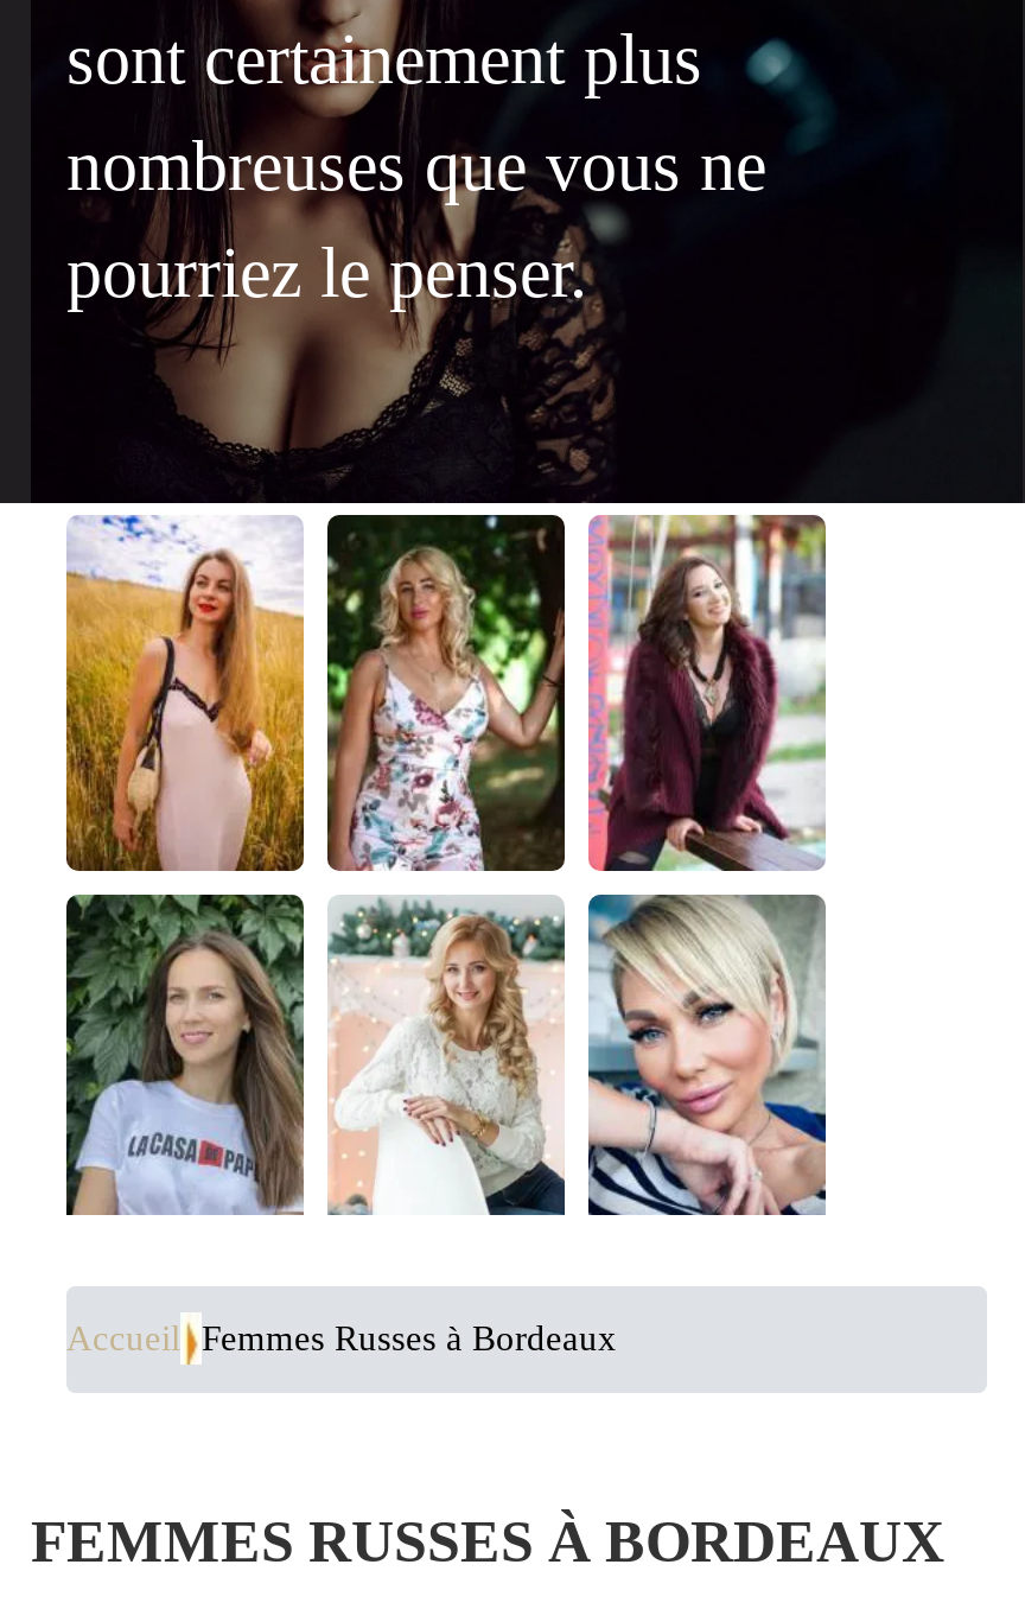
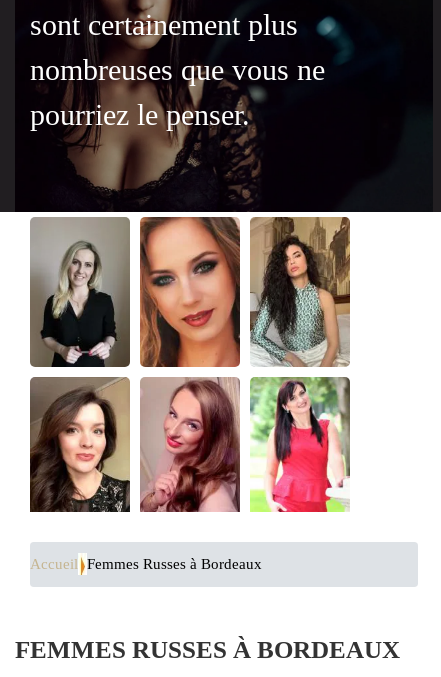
[66,515,306,873] [image] -> [30,216,131,368] [image]
[325,513,567,873] [image] -> [139,216,241,368] [image]
[588,515,826,873] [image] -> [249,216,351,368] [image]
[64,892,306,1215] [image] -> [29,376,131,513] [image]
[327,897,567,1217] [image] -> [140,377,241,513] [image]
[586,892,828,1217] [image] -> [249,376,351,513] [image]

